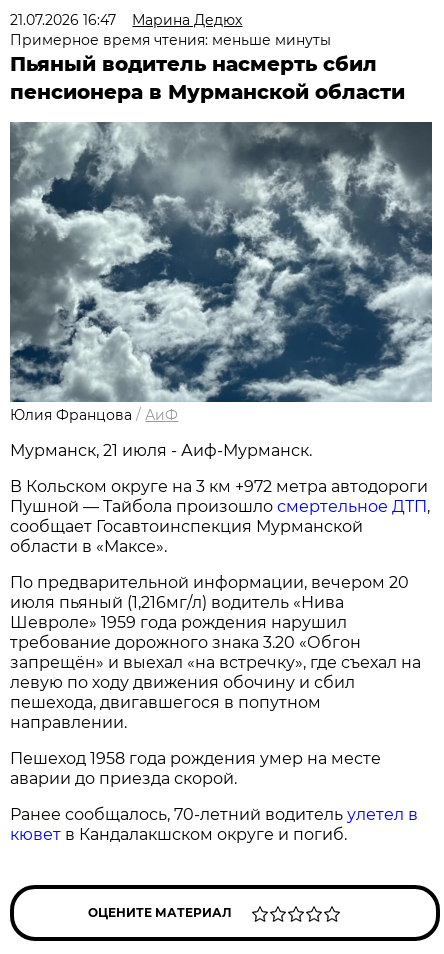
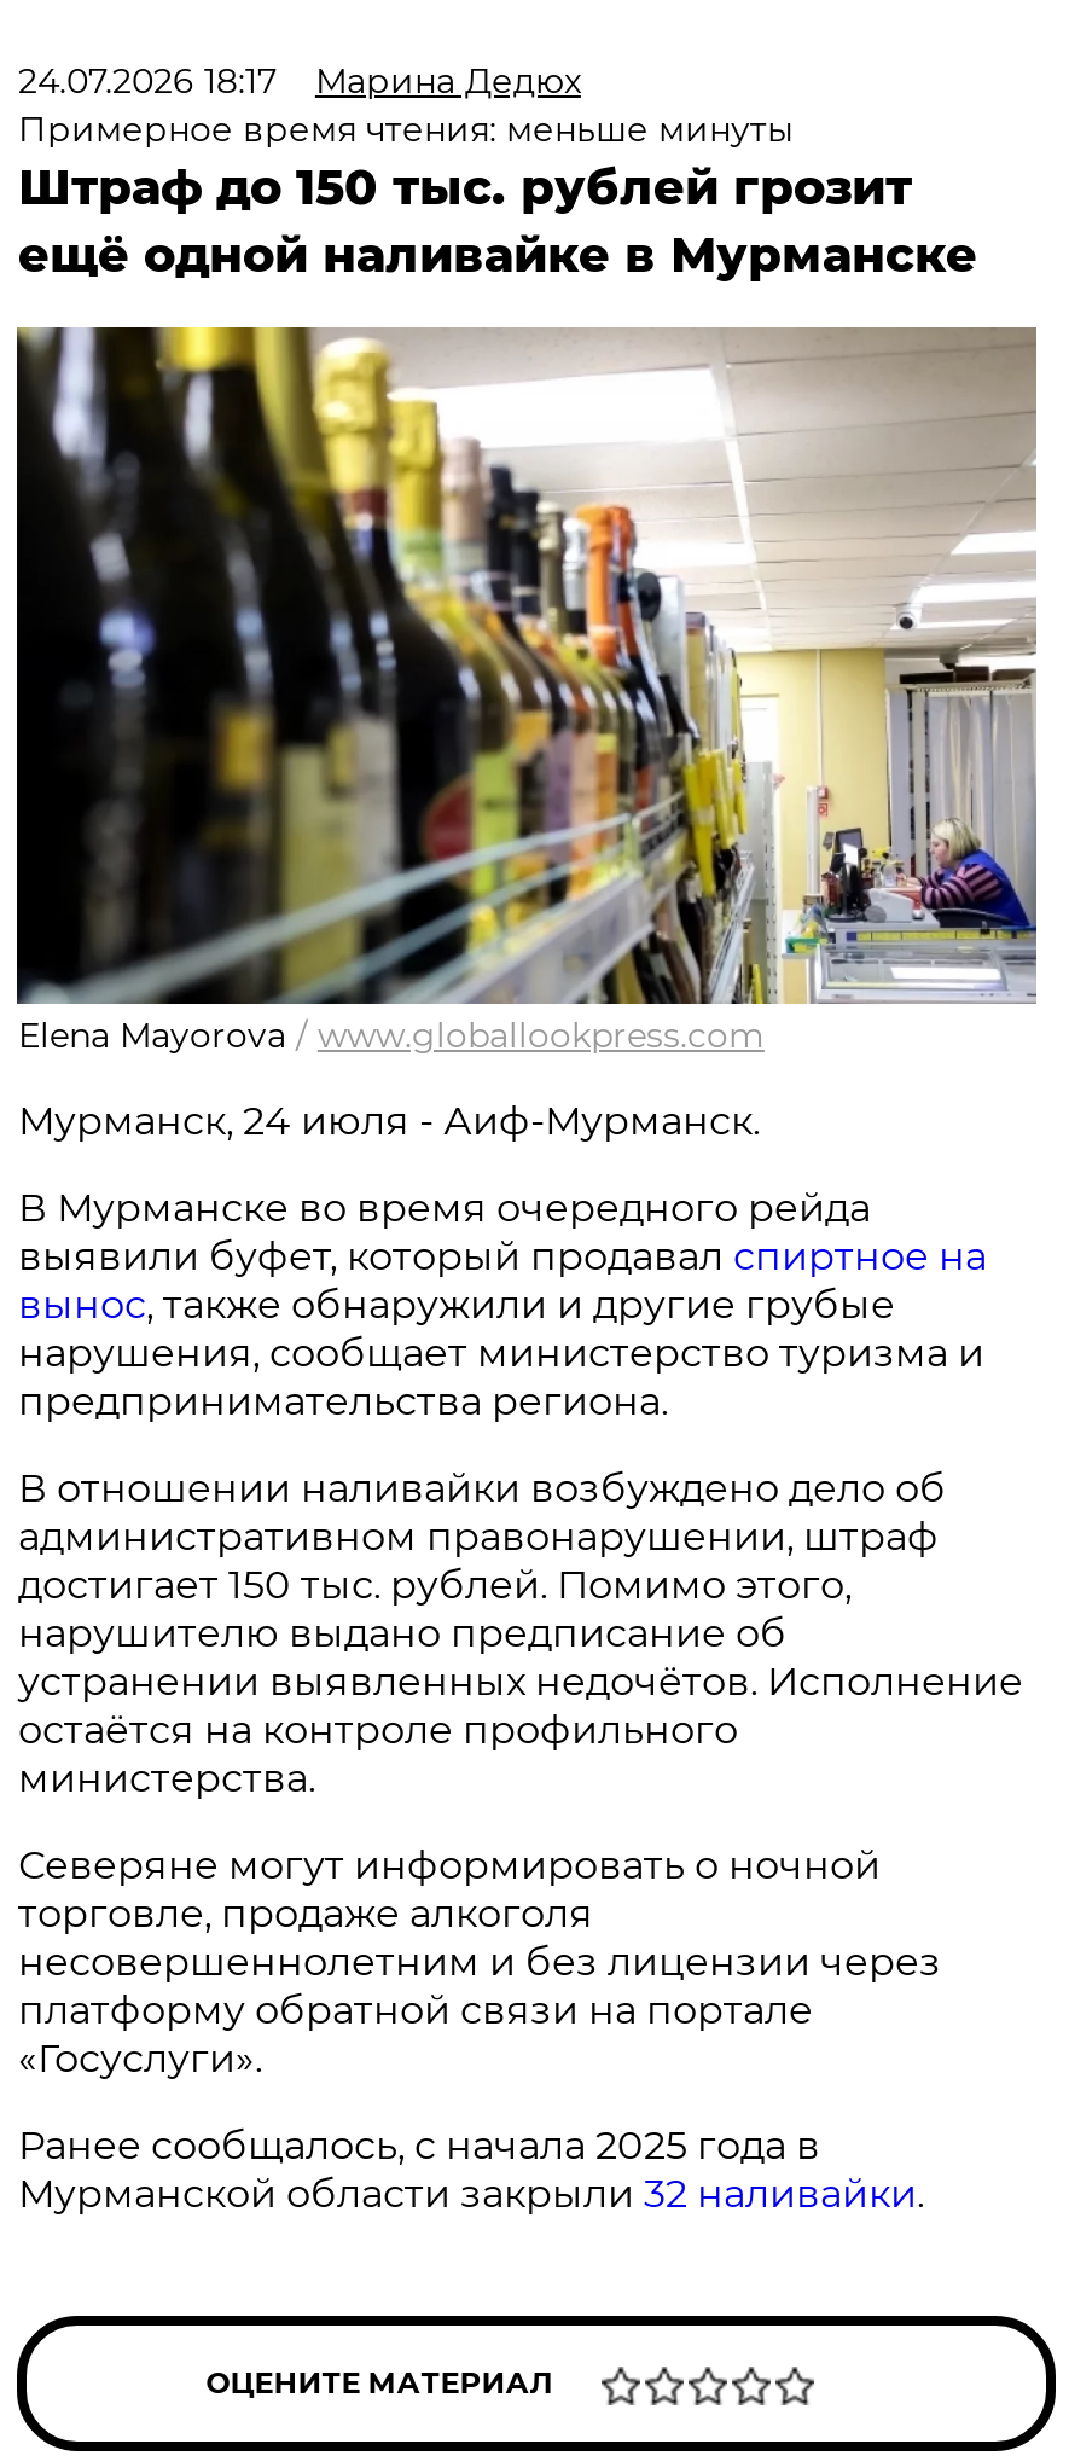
[10,11,242,29] 21.07.2026 16:47 Марина Дедюх -> [18,59,581,103] 24.07.2026 18:17 Марина Дедюх
[10,52,405,104] Пьяный водитель насмерть сбил | пенсионера в Мурманской области -> [18,158,977,284] Штраф до 150 тыс. рублей грозит | ещё одной наливайке в Мурманске
[9,121,433,424] [image] | Юлия Францова / АиФ -> [14,327,1036,1057] [image] | Elena Mayorova / www.globallookpress.com
[10,441,312,460] Мурманск, 21 июля - Аиф-Мурманск. -> [18,1098,760,1144] Мурманск, 24 июля - Аиф-Мурманск.
[10,477,430,556] В Кольском округе на 3 км +972 метра автодороги | Пушной — Тайбола произошло смертельное ДТП, | сообщает Госавтоинспекция Мурманской | области в «Максе». -> [18,1185,987,1424] В Мурманске во время очередного рейда | выявили буфет, который продавал спиртное на | вынос, также обнаружили и другие грубые | нарушения, сообщает министерство туризма и | предпринимательства региона.
[10,573,421,732] По предварительной информации, вечером 20 | июля пьяный (1,216мг/л) водитель «Нива | Шевроле» 1959 года рождения нарушил | требование дорожного знака 3.20 «Обгон | запрещён» и выехал «на встречку», где съехал на | левую по ходу движения обочину и сбил | пешехода, двигавшегося в попутном | направлении. -> [18,1465,1023,1801] В отношении наливайки возбуждено дело об | административном правонарушении, штраф | достигает 150 тыс. рублей. Помимо этого, | нарушителю выдано предписание об | устранении выявленных недочётов. Исполнение | остаётся на контроле профильного | министерства.
[10,749,381,788] Пешеход 1958 года рождения умер на месте | аварии до приезда скорой. -> [18,1842,941,2081] Северяне могут информировать о ночной | торговле, продаже алкоголя | несовершеннолетним и без лицензии через | платформу обратной связи на портале | «Госуслуги».
[10,805,418,844] Ранее сообщалось, 70-летний водитель улетел в | кювет в Кандалакшском округе и погиб. -> [18,2123,924,2217] Ранее сообщалось, с начала 2025 года в | Мурманской области закрыли 32 наливайки.

